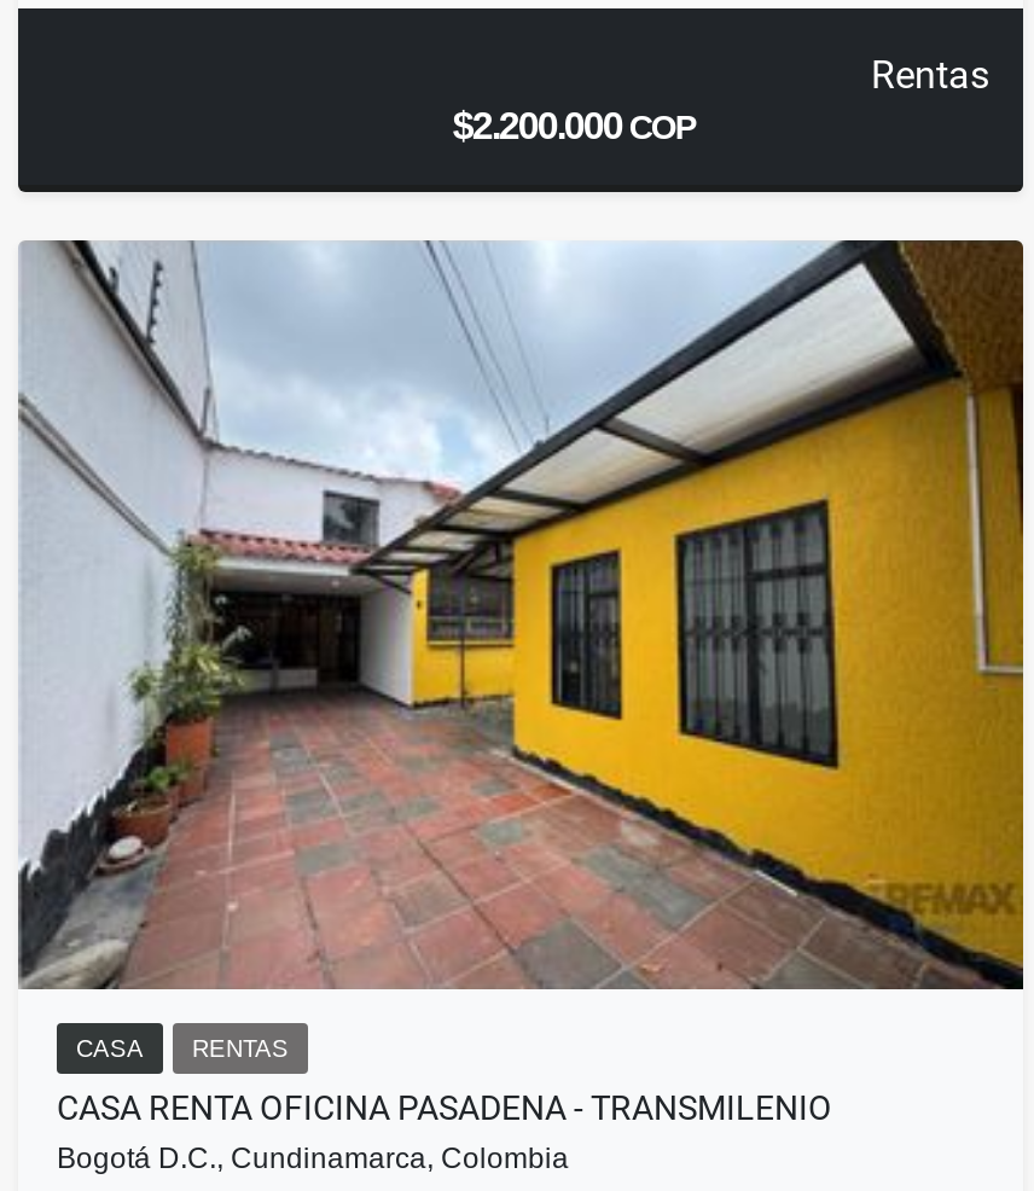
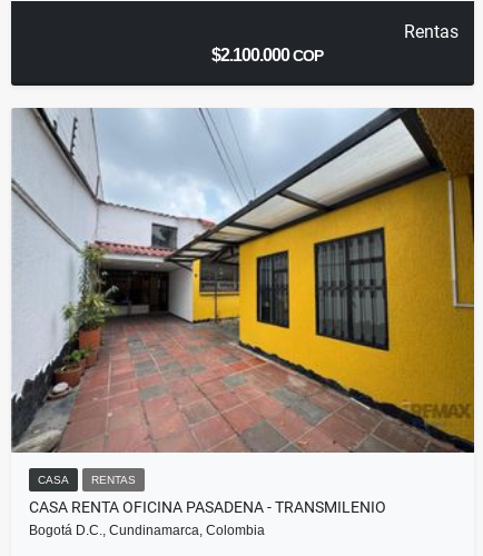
[452,106,694,147] $2.200.000 COP -> [211,46,323,65] $2.100.000 COP

